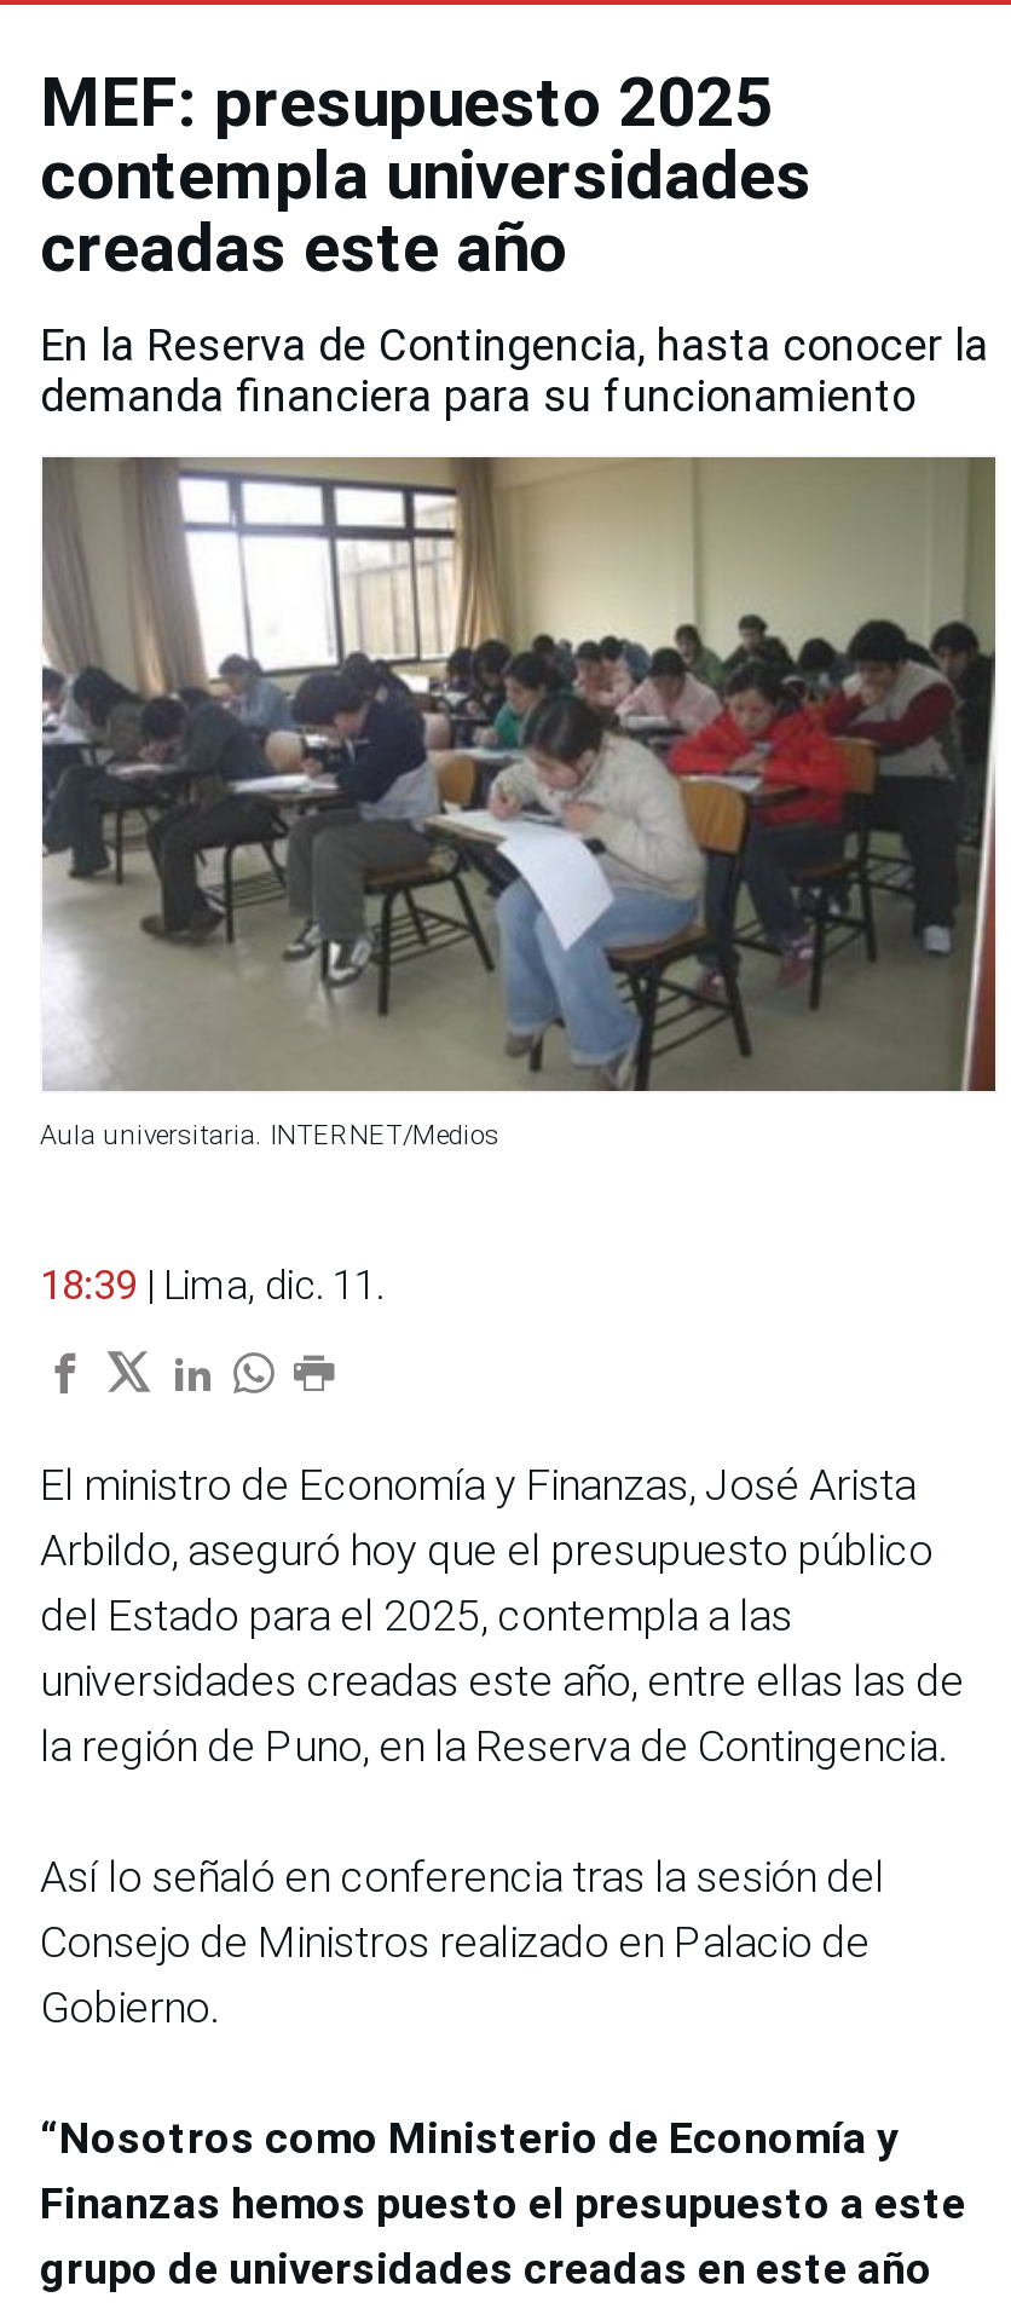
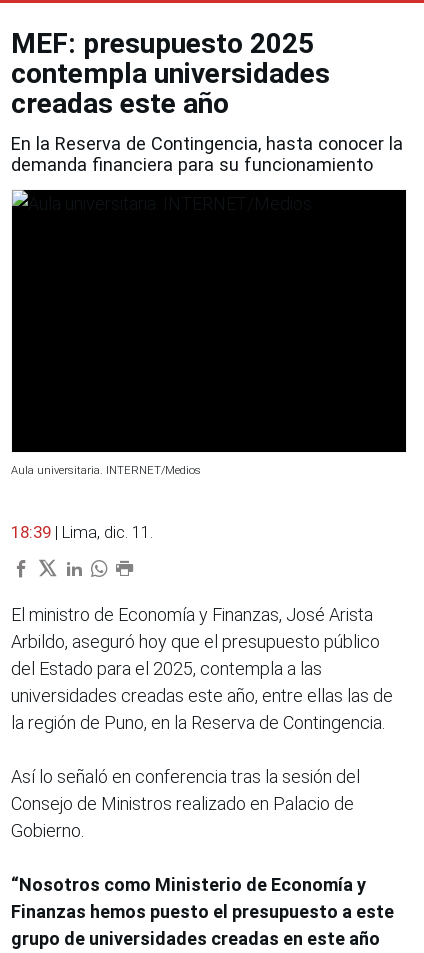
[40,455,998,1093] [image] -> none

